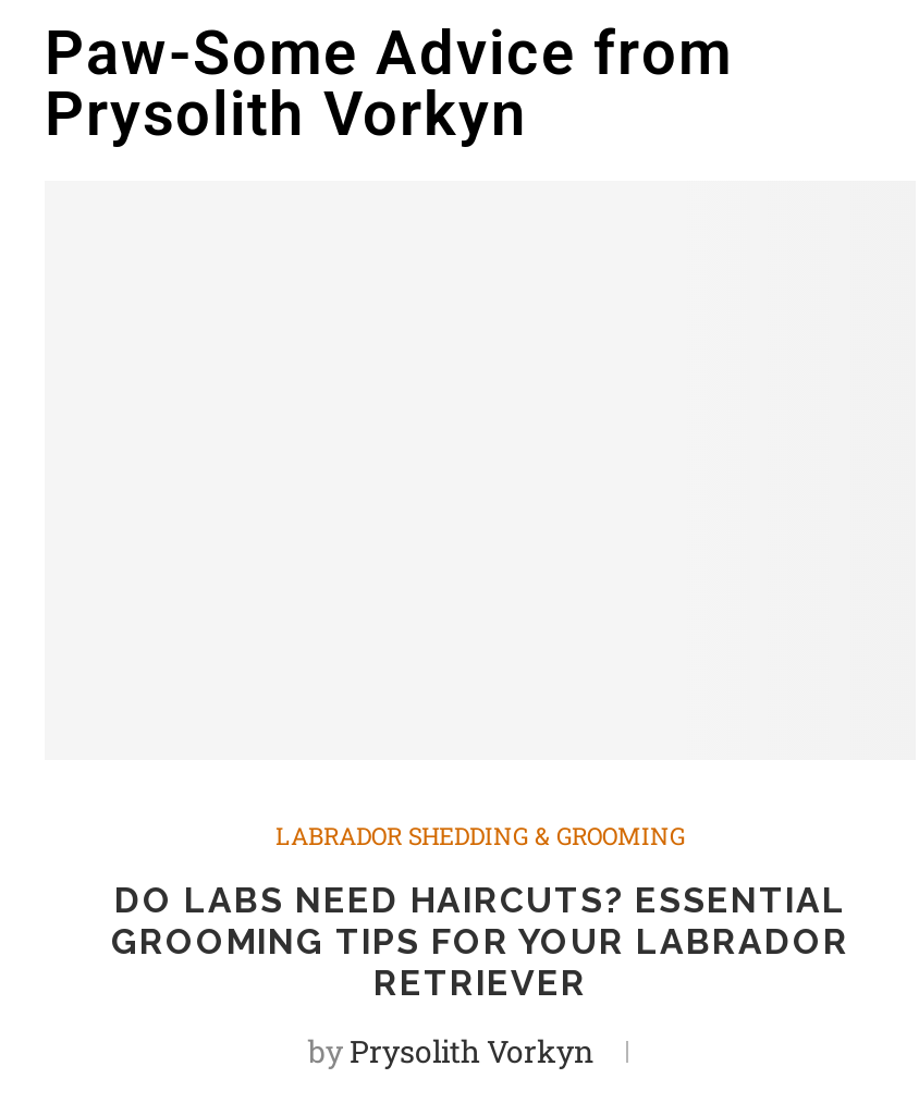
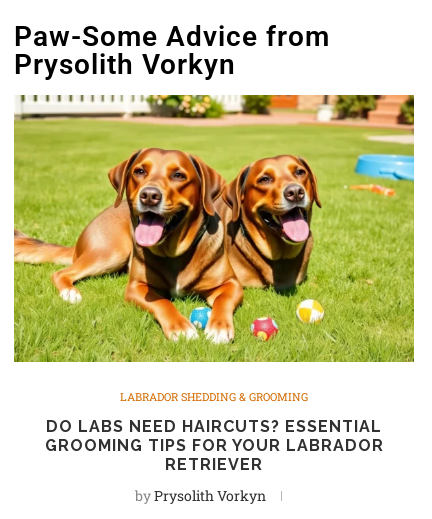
none -> [13,94,415,363] [image]

